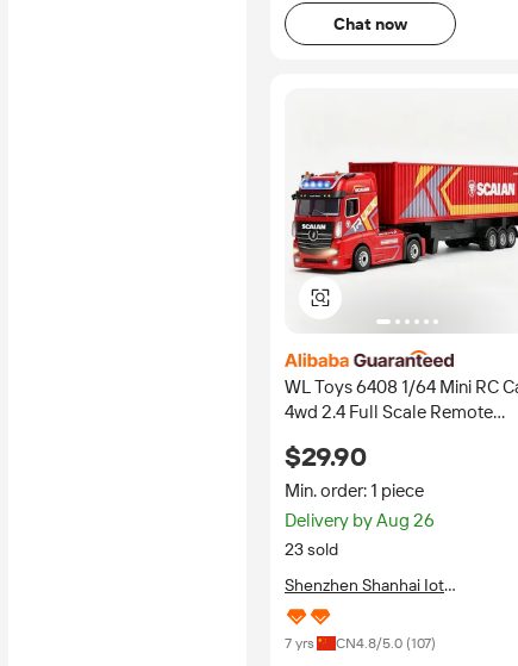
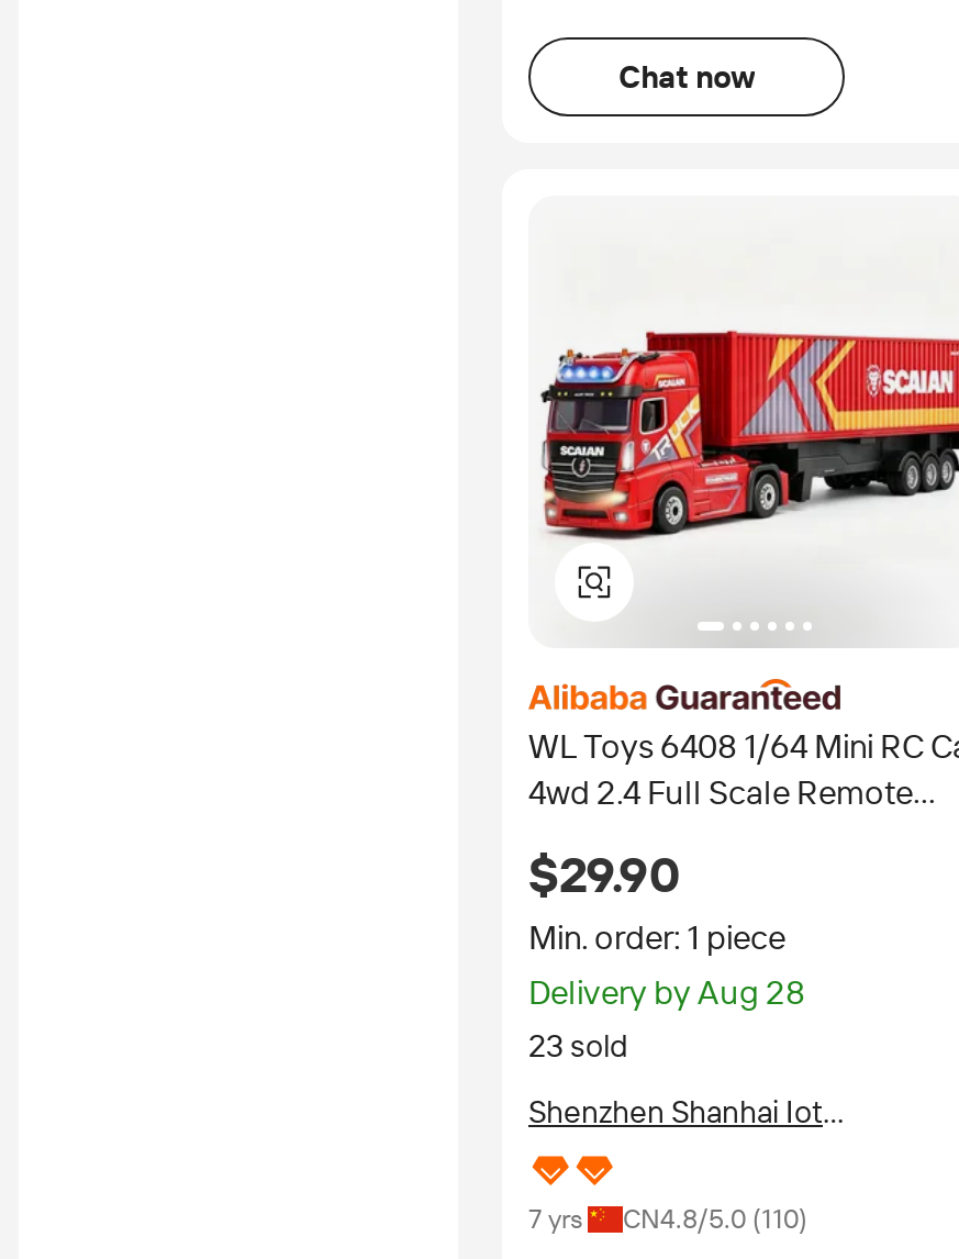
[285,510,435,531] Delivery by Aug 26 -> [528,973,805,1013] Delivery by Aug 28
[285,635,436,652] 7 yrs CN4.8/5.0 (107) -> [528,1204,807,1235] 7 yrs CN4.8/5.0 (110)

